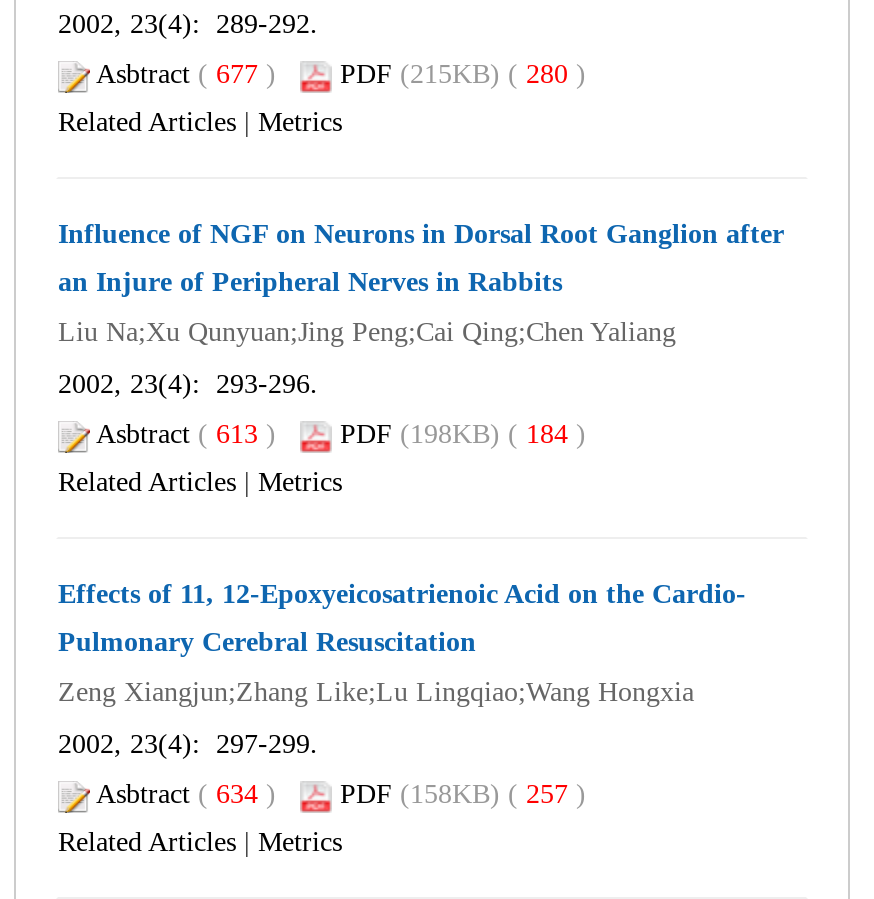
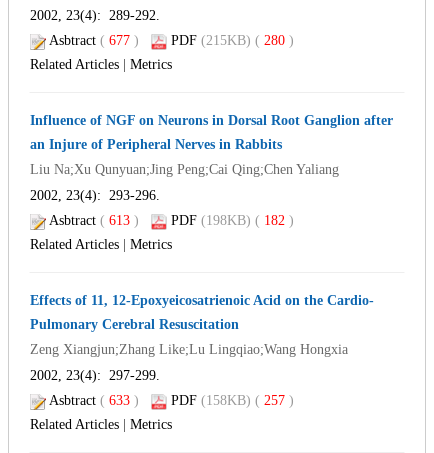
[96,419,602,449] Asbtract (613) PDF (198KB) (184) -> [49,213,302,228] Asbtract (613) PDF (198KB) (182)
[96,779,602,809] Asbtract (634) PDF (158KB) (257) -> [49,393,302,408] Asbtract (633) PDF (158KB) (257)

